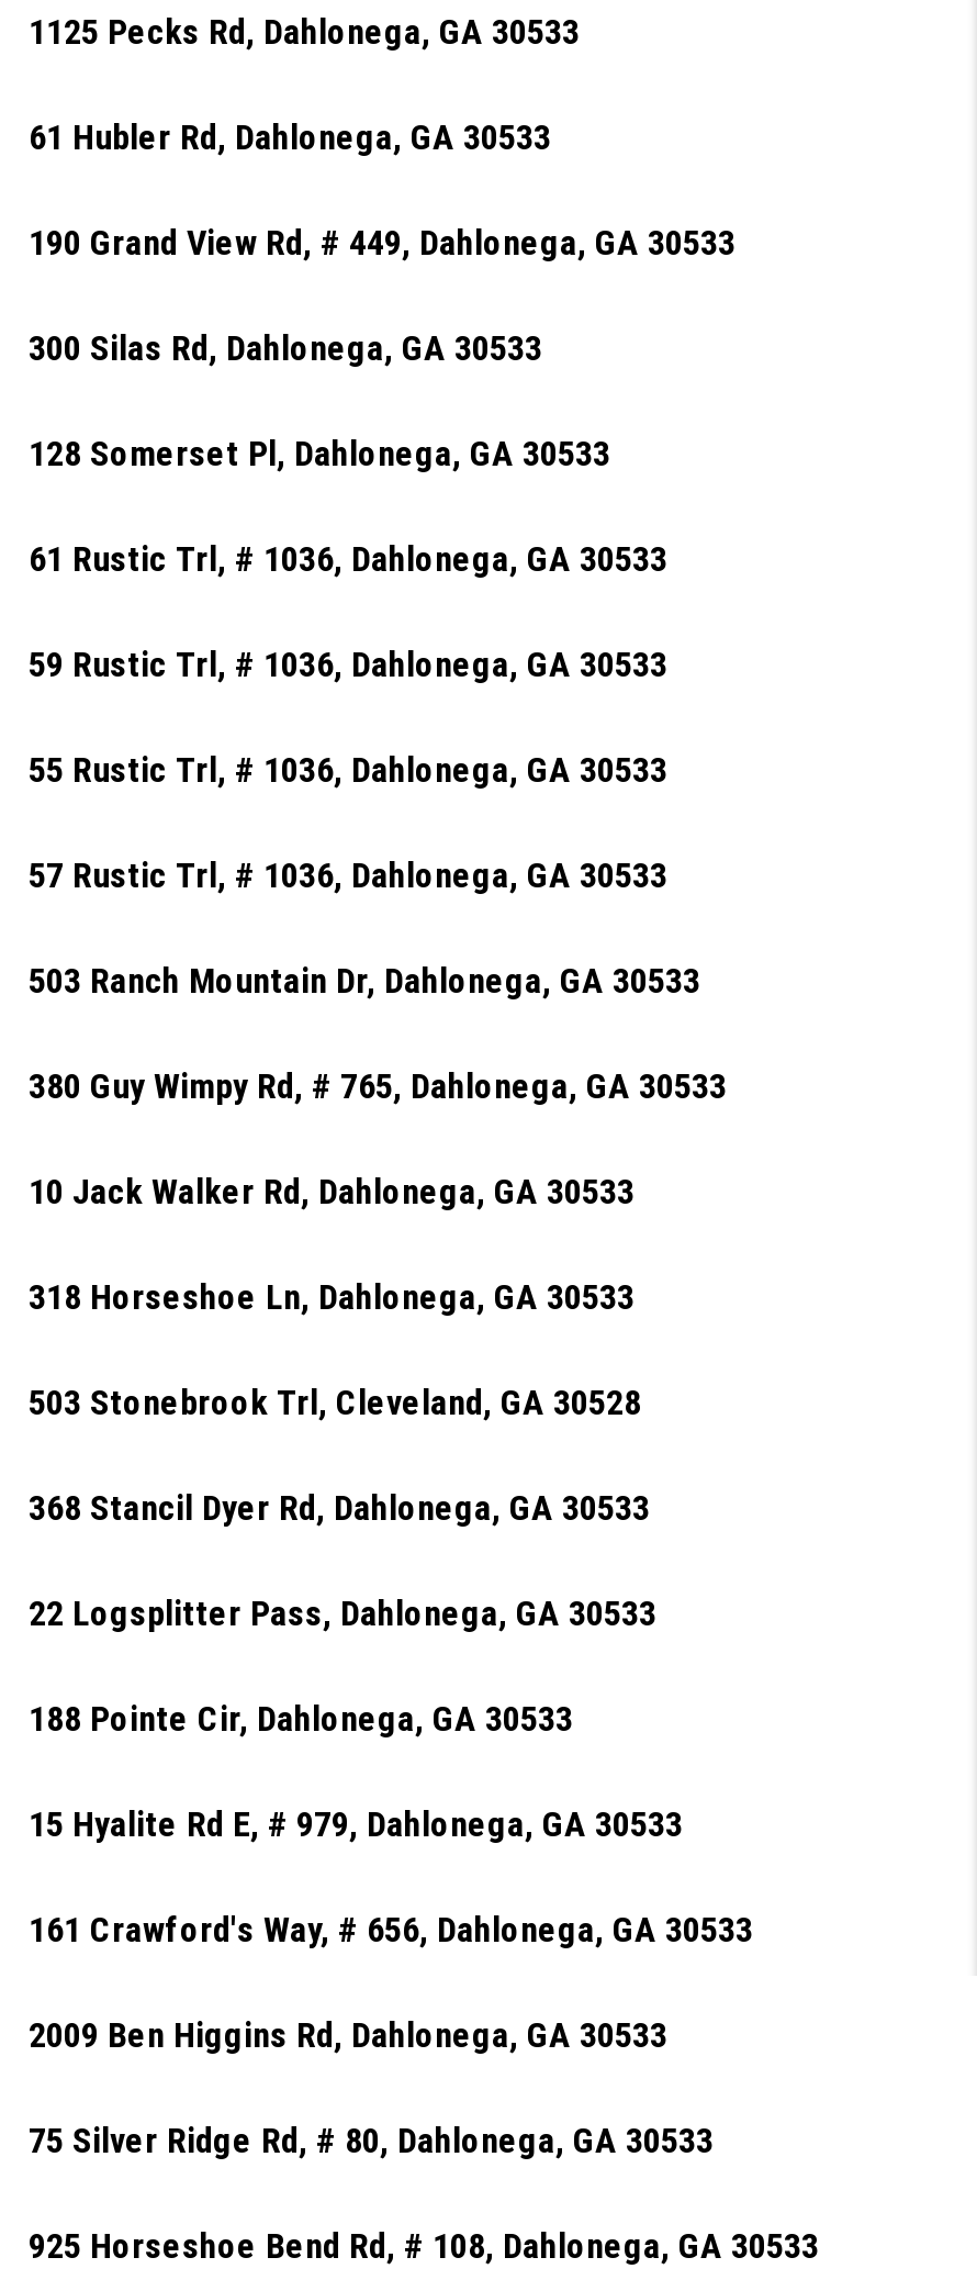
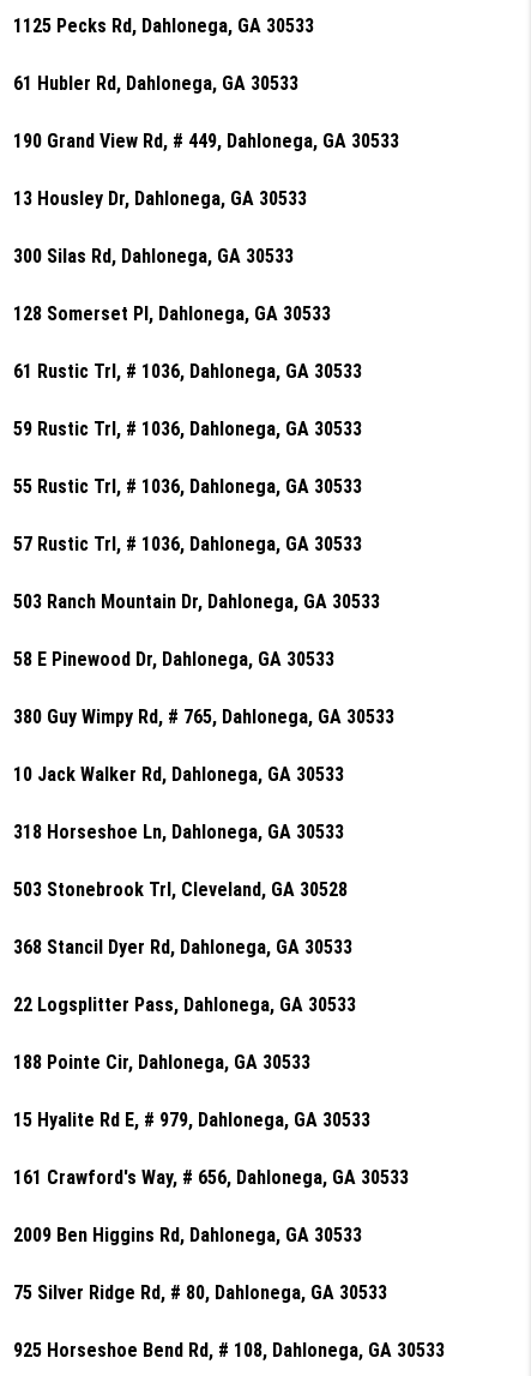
none -> [13,187,307,210] 13 Housley Dr, Dahlonega, GA 30533
none -> [13,648,334,671] 58 E Pinewood Dr, Dahlonega, GA 30533

